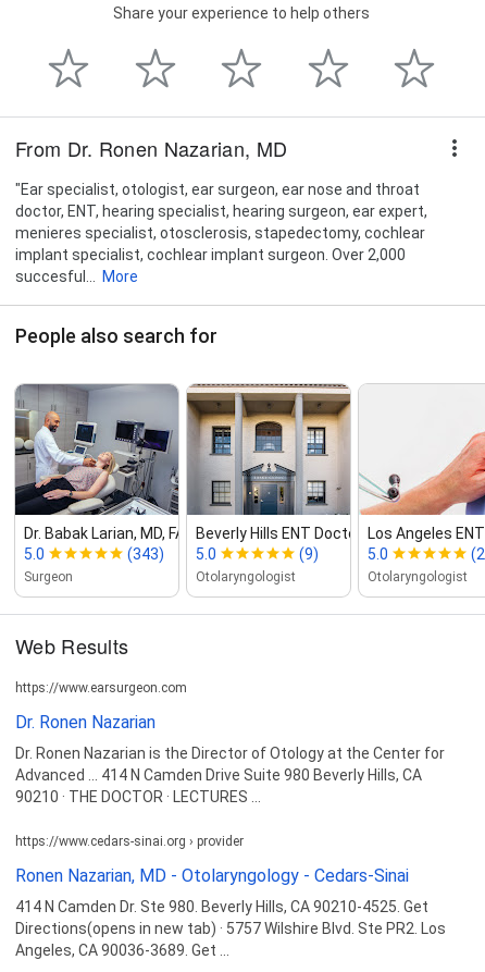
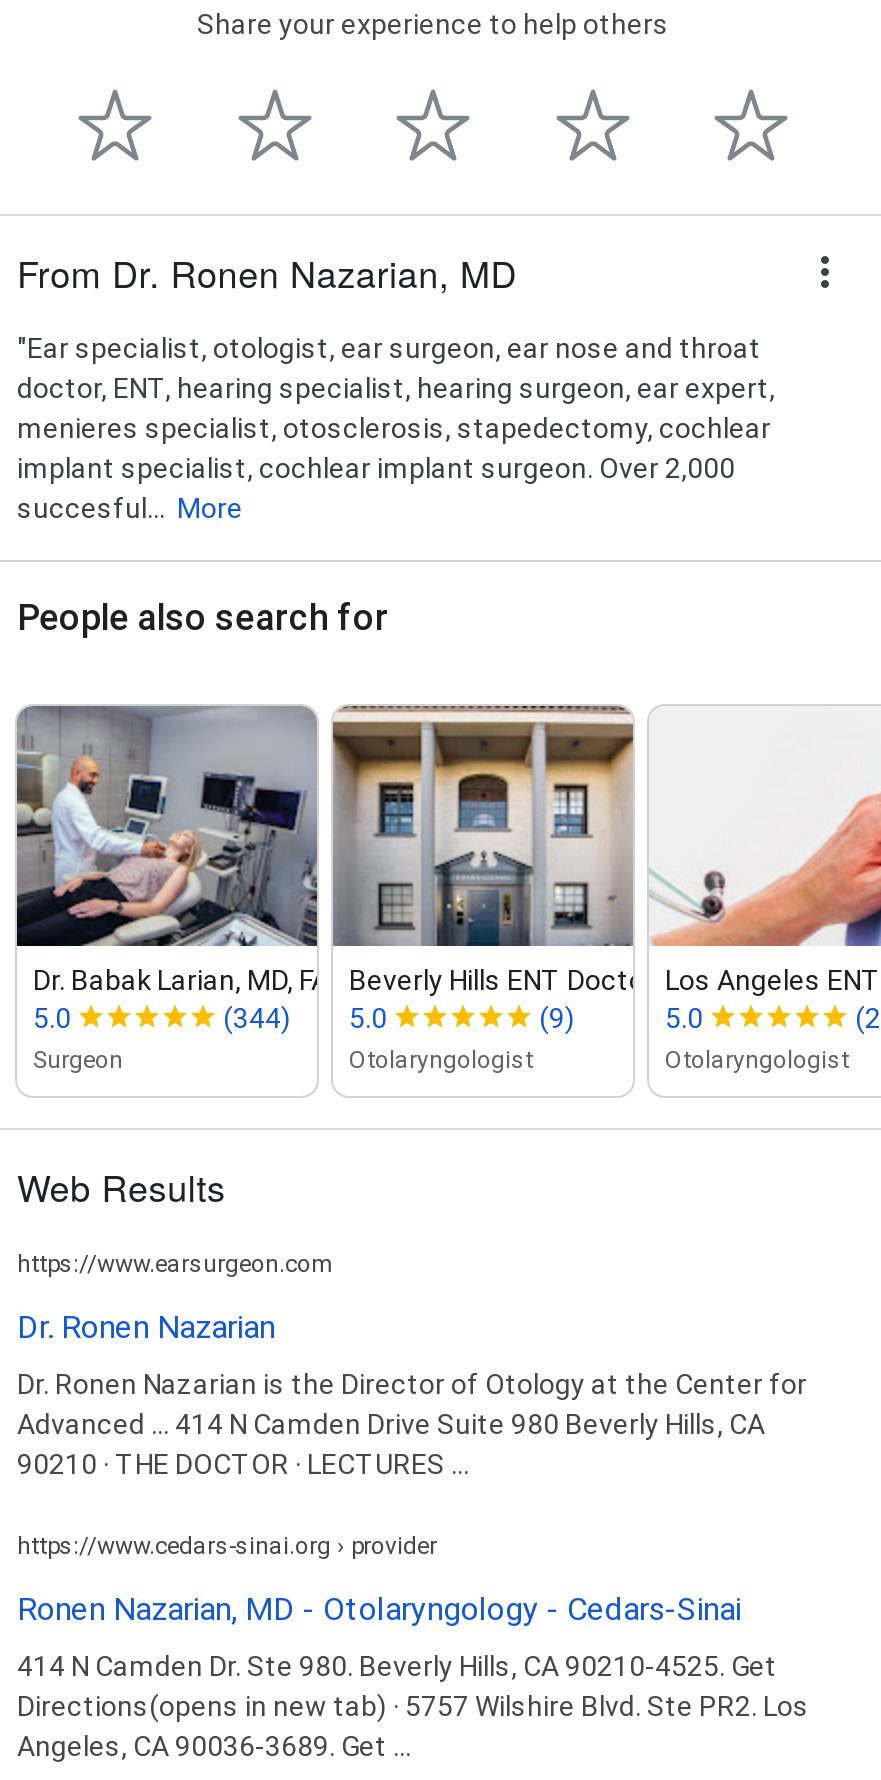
[127,545,216,562] (343) 5.0 -> [223,1001,387,1033] (344) 5.0

